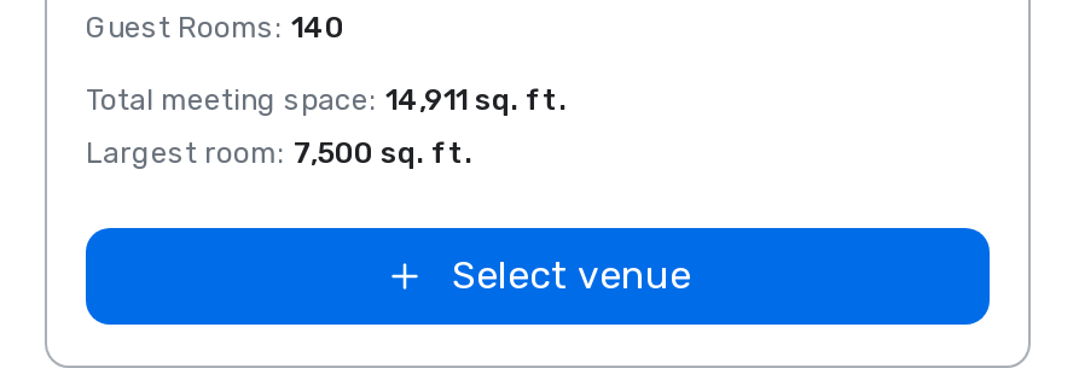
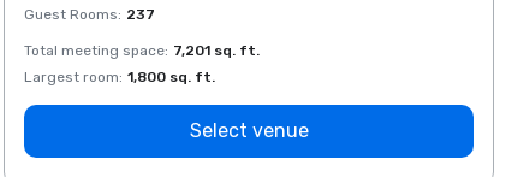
[86,11,344,45] Guest Rooms: 140 -> [24,6,155,23] Guest Rooms: 237
[86,83,567,117] Total meeting space: 14,911 sq. ft. -> [24,42,260,59] Total meeting space: 7,201 sq. ft.
[86,136,472,170] Largest room: 7,500 sq. ft. -> [24,69,215,85] Largest room: 1,800 sq. ft.

